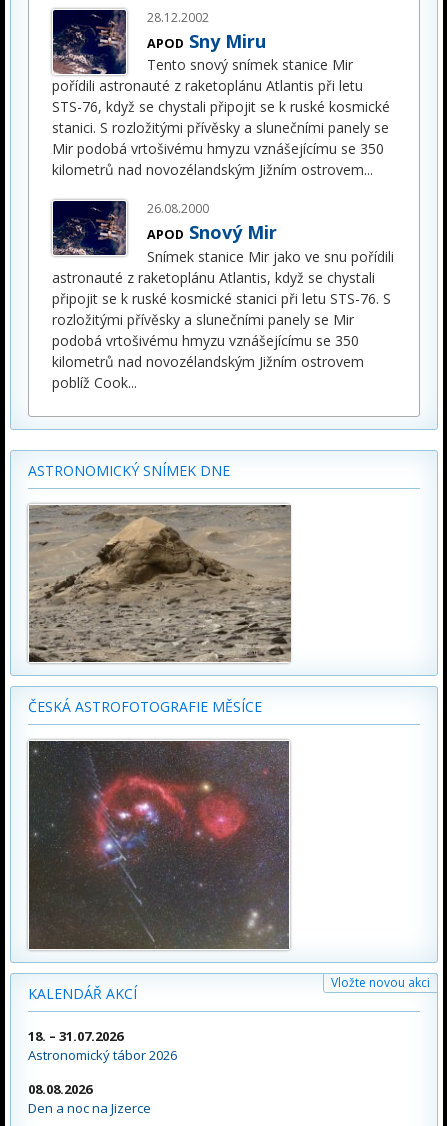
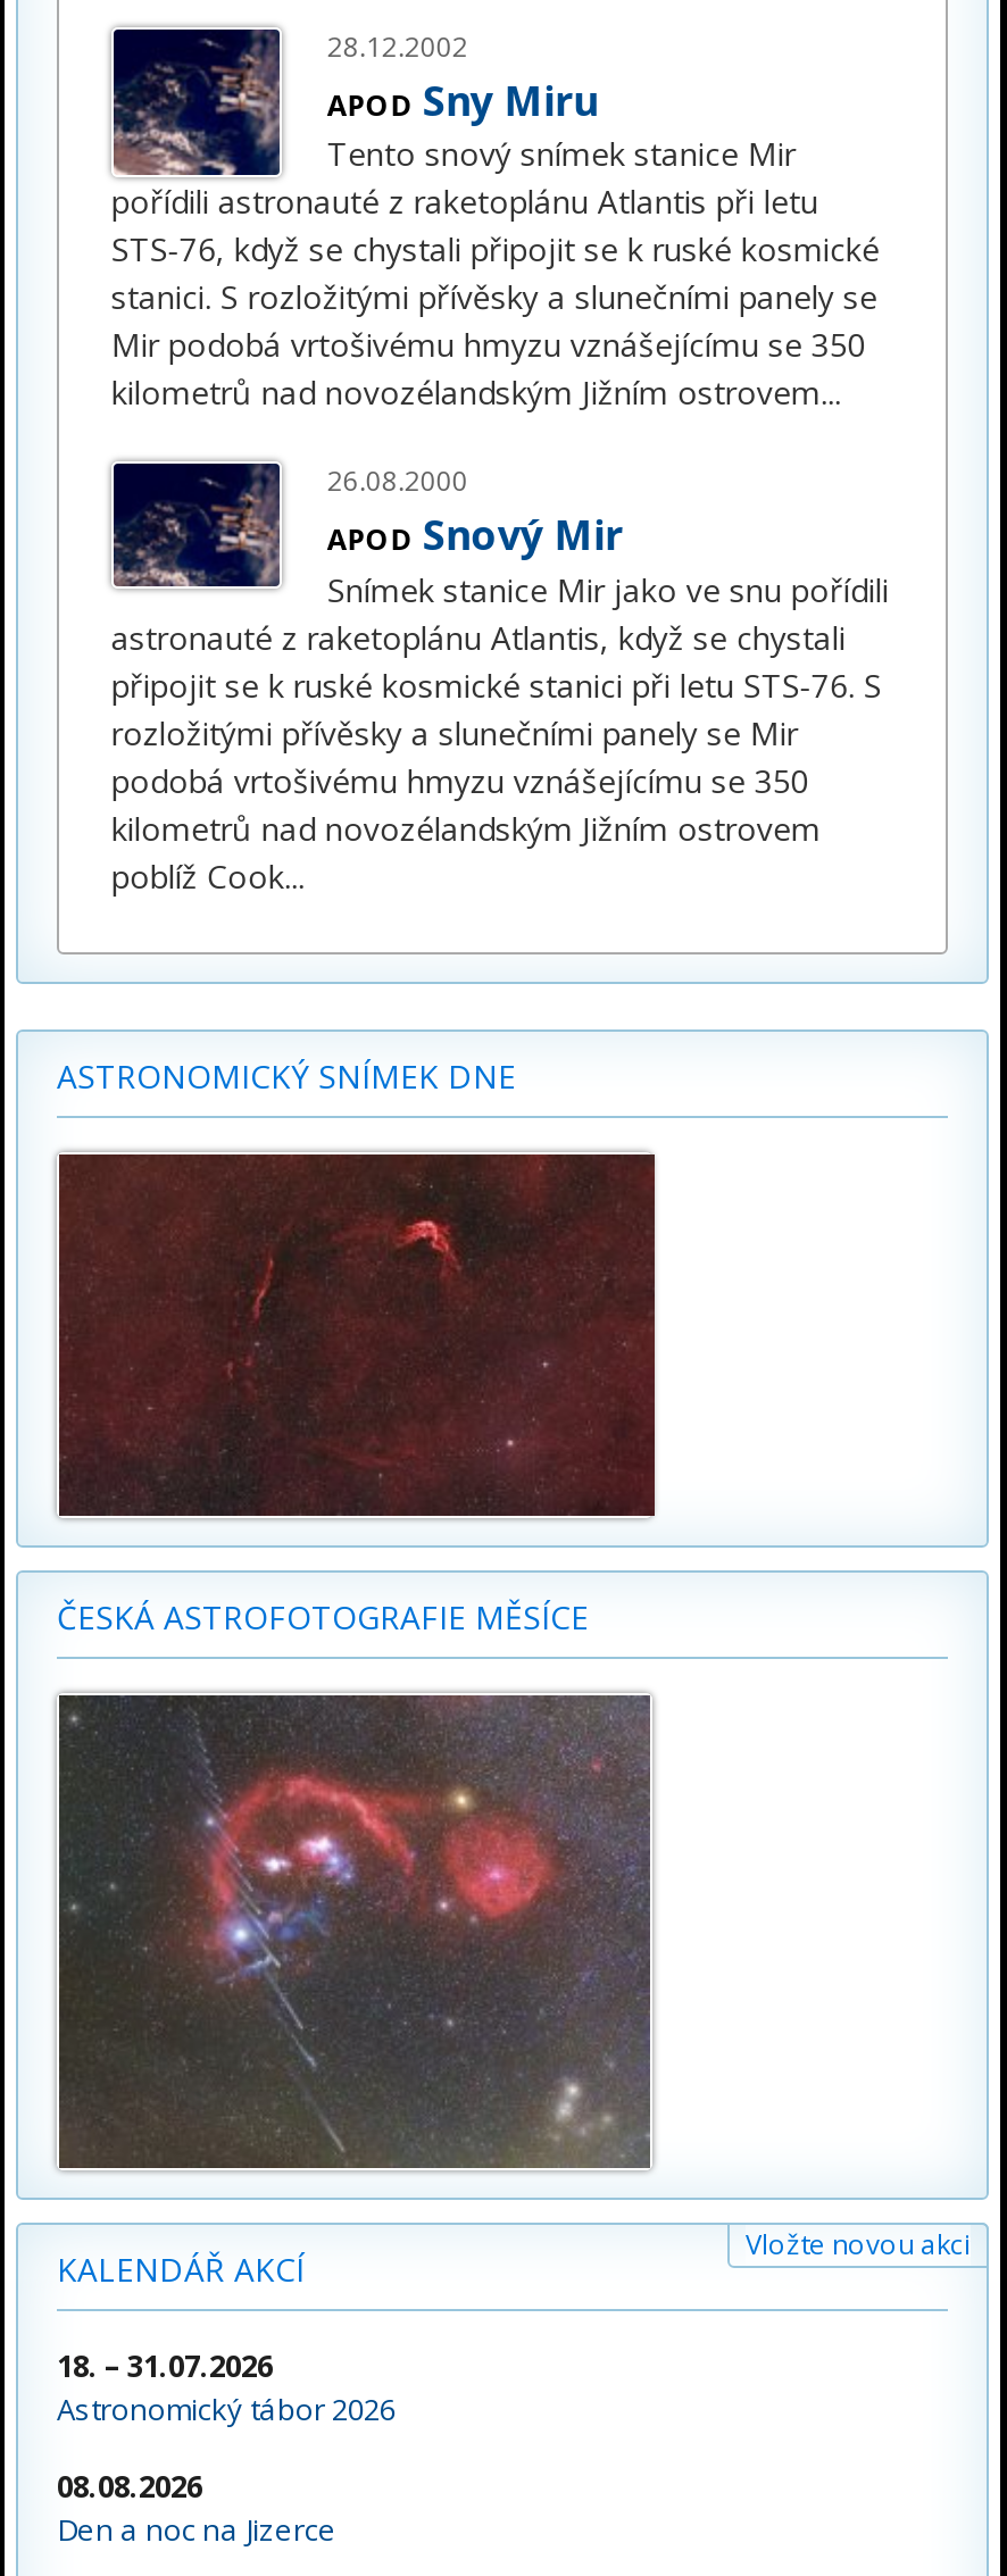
[29,505,291,662] [image] -> [59,1154,655,1516] [image]

